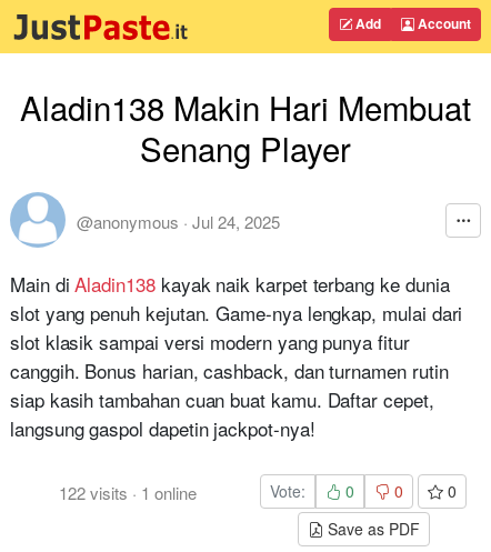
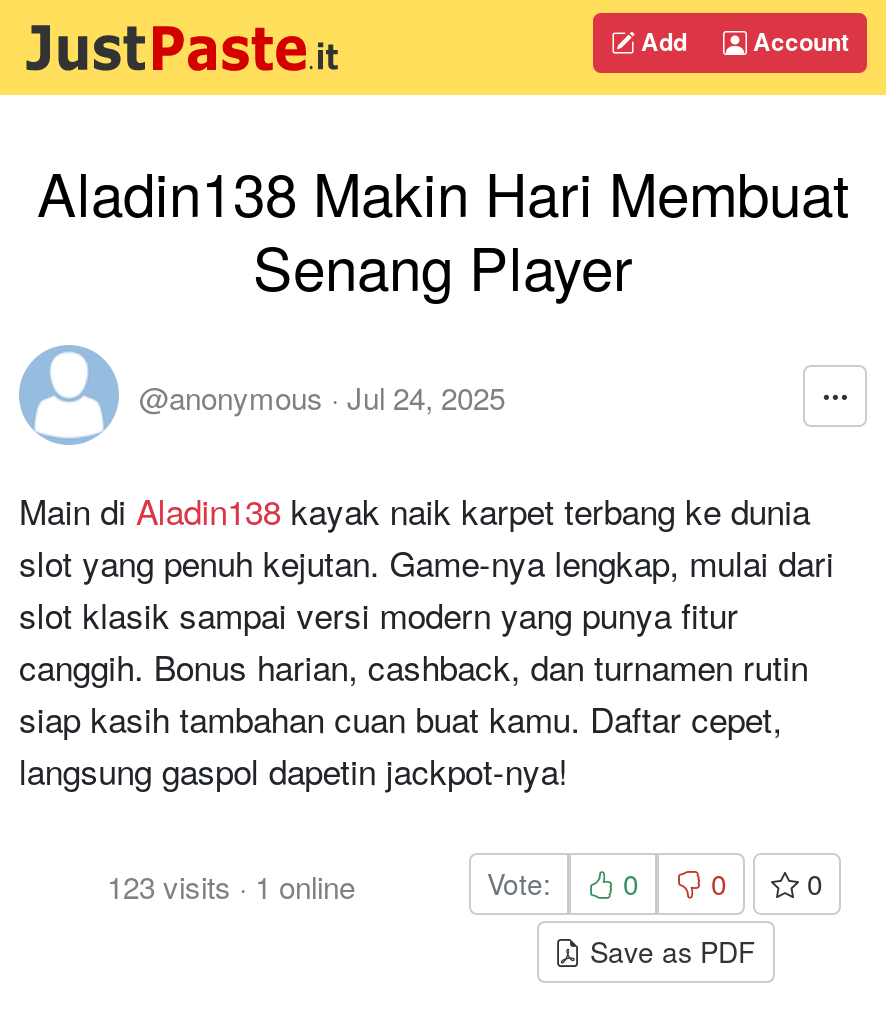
[59,481,197,504] 122 visits · 1 online -> [107,865,355,907] 123 visits · 1 online

